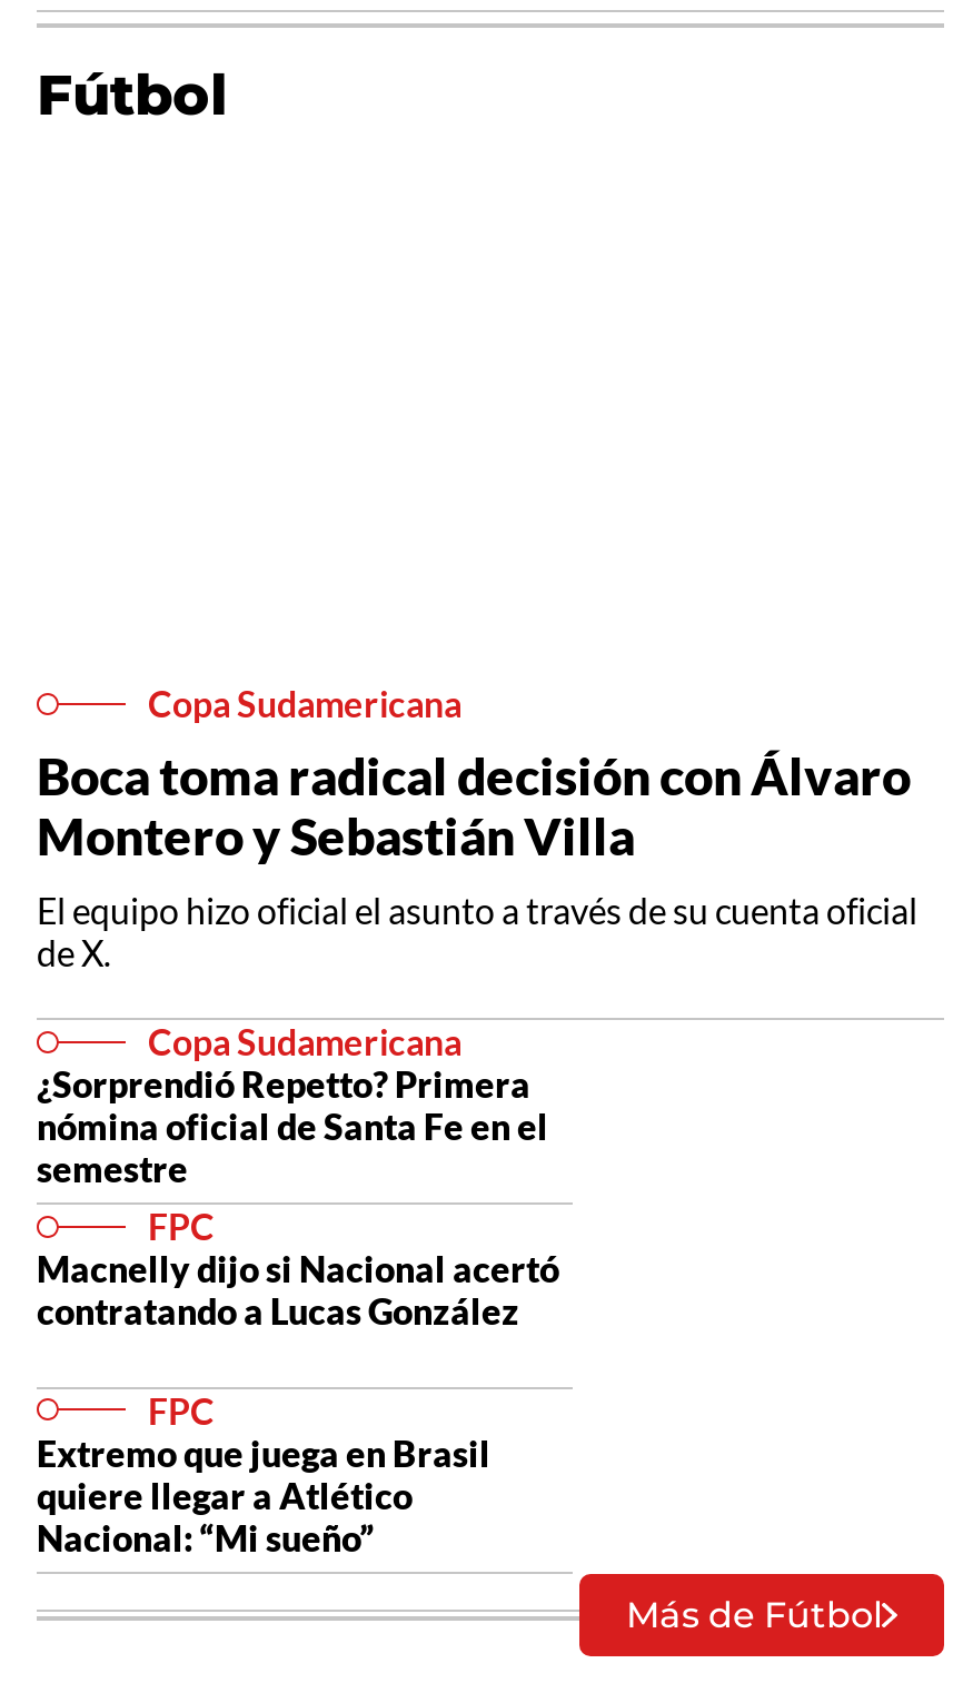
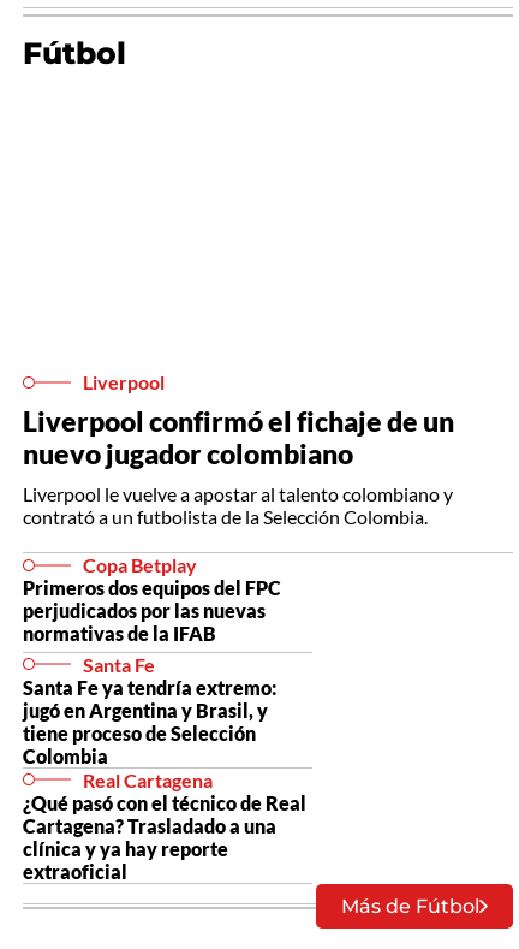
[37,682,917,1558] Copa Sudamericana | Boca toma radical decisión con Álvaro | Montero y Sebastián Villa | El equipo hizo oficial el asunto a través de su cuenta oficial | de X. | Copa Sudamericana | ¿Sorprendió Repetto? Primera | nómina oficial de Santa Fe en el | semestre | FPC | Macnelly dijo si Nacional acertó | contratando a Lucas González | FPC | Extremo que juega en Brasil | quiere llegar a Atlético | Nacional: “Mi sueño” -> [23,371,454,883] Liverpool | Liverpool confirmó el fichaje de un | nuevo jugador colombiano | Liverpool le vuelve a apostar al talento colombiano y | contrató a un futbolista de la Selección Colombia. | Copa Betplay | Primeros dos equipos del FPC | perjudicados por las nuevas | normativas de la IFAB | Santa Fe | Santa Fe ya tendría extremo: | jugó en Argentina y Brasil, y | tiene proceso de Selección | Colombia | Real Cartagena | ¿Qué pasó con el técnico de Real | Cartagena? Trasladado a una | clínica y ya hay reporte | extraoficial

